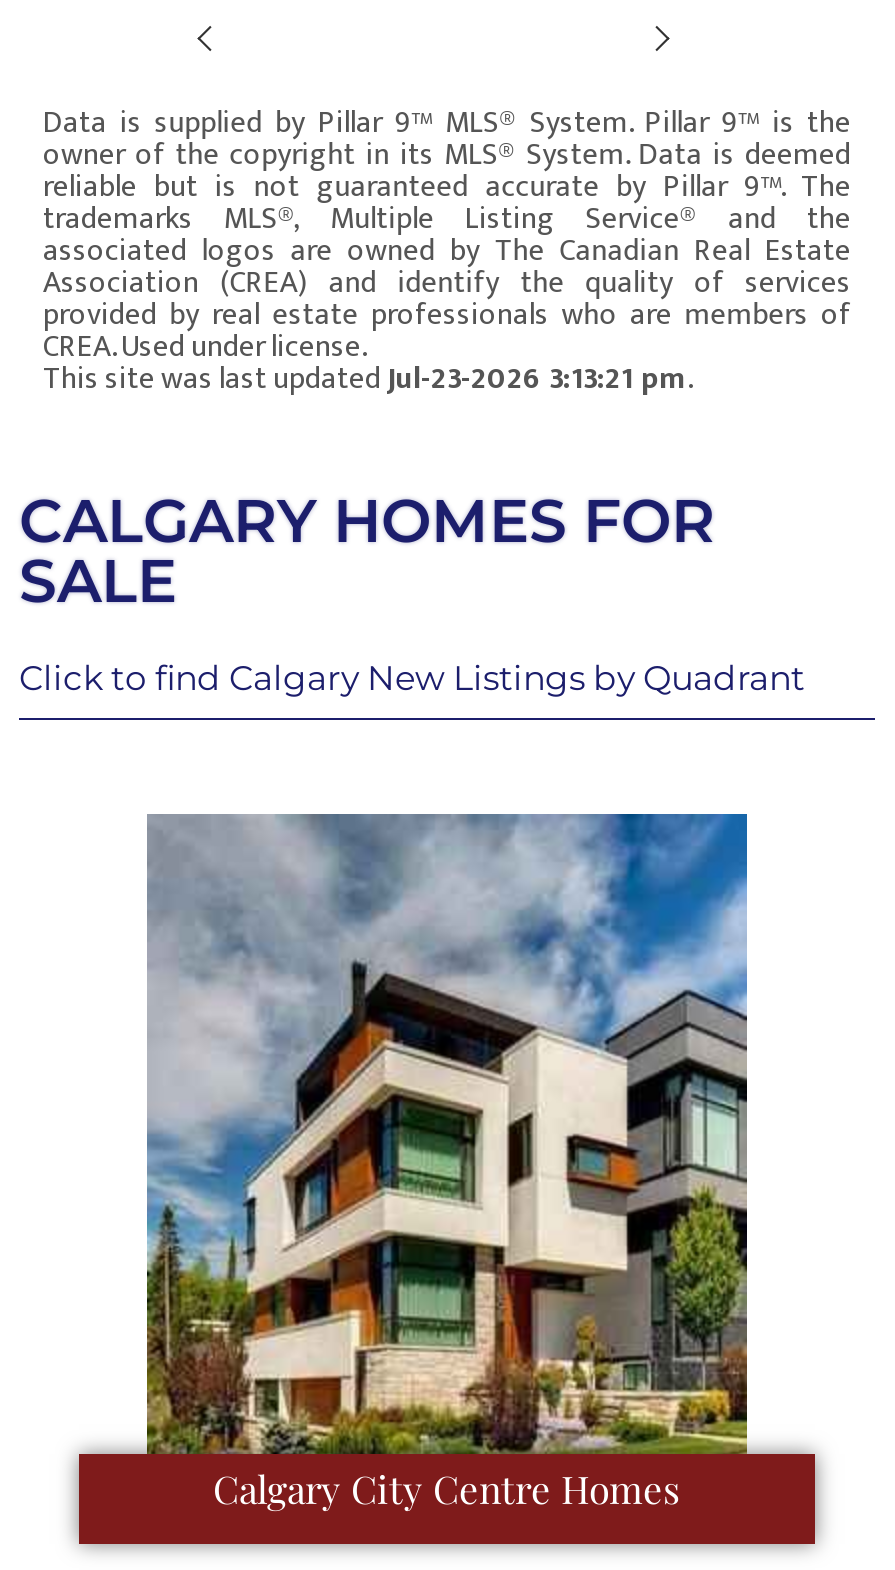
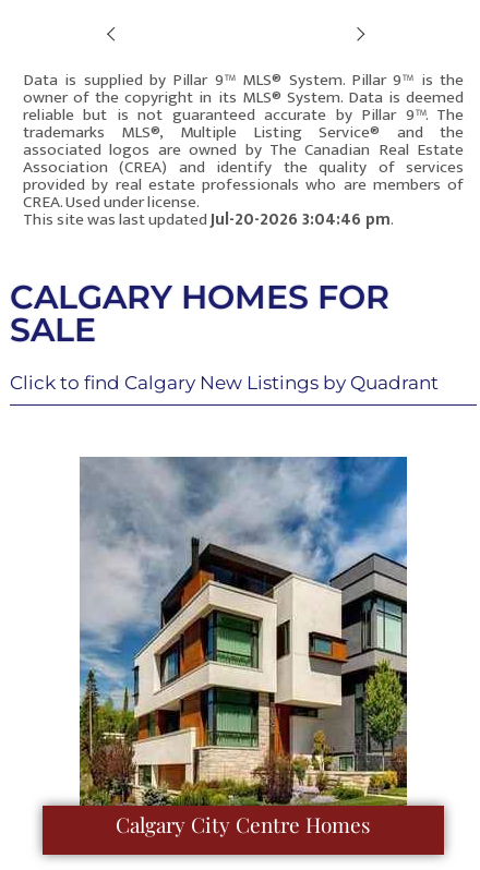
[43,355,693,405] This site was last updatedJul-23-2026 3:13:21 pm. -> [23,206,394,234] This site was last updatedJul-20-2026 3:04:46 pm.

